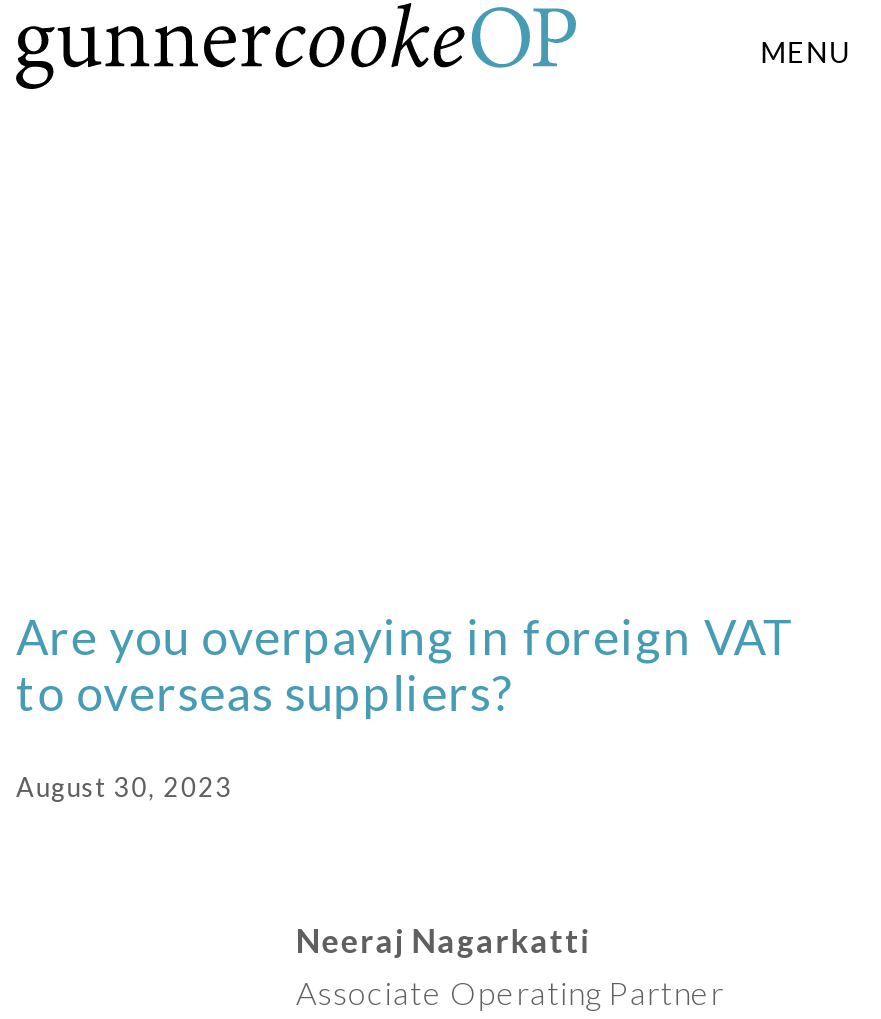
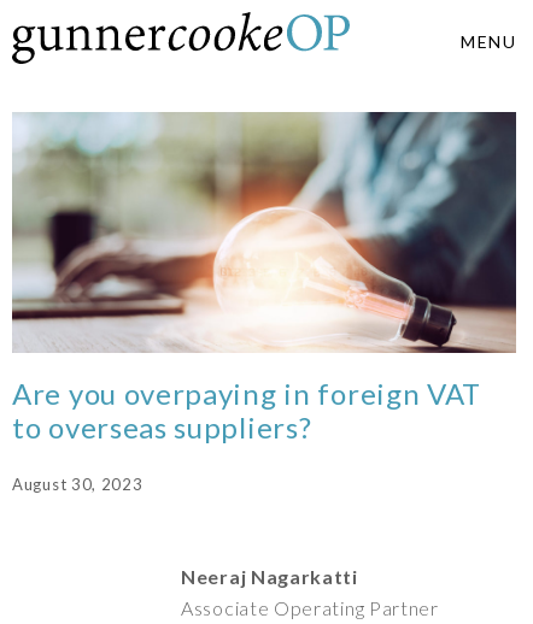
none -> [11,111,517,354] [image]

